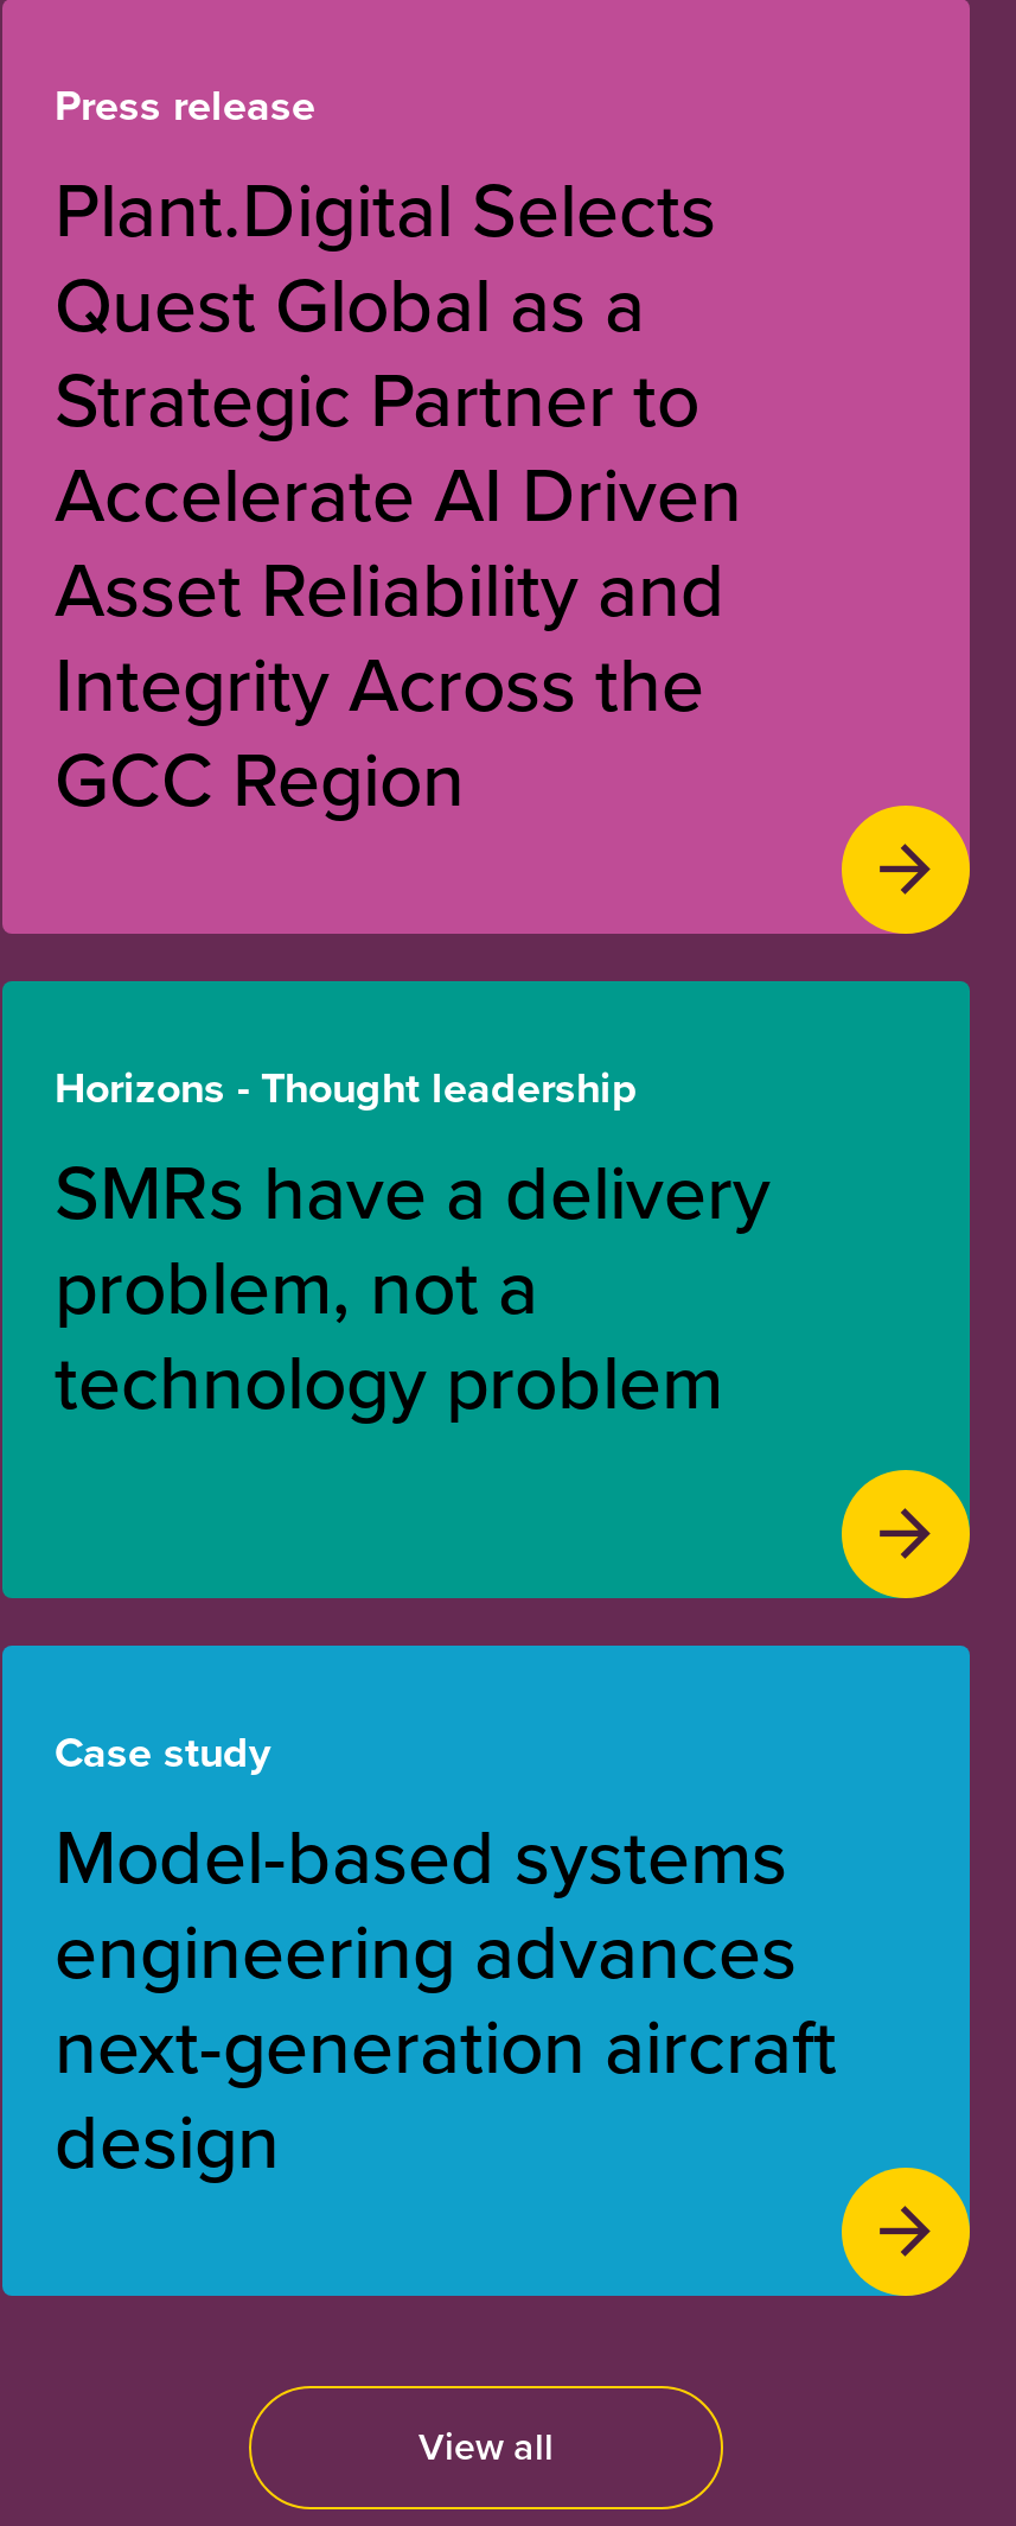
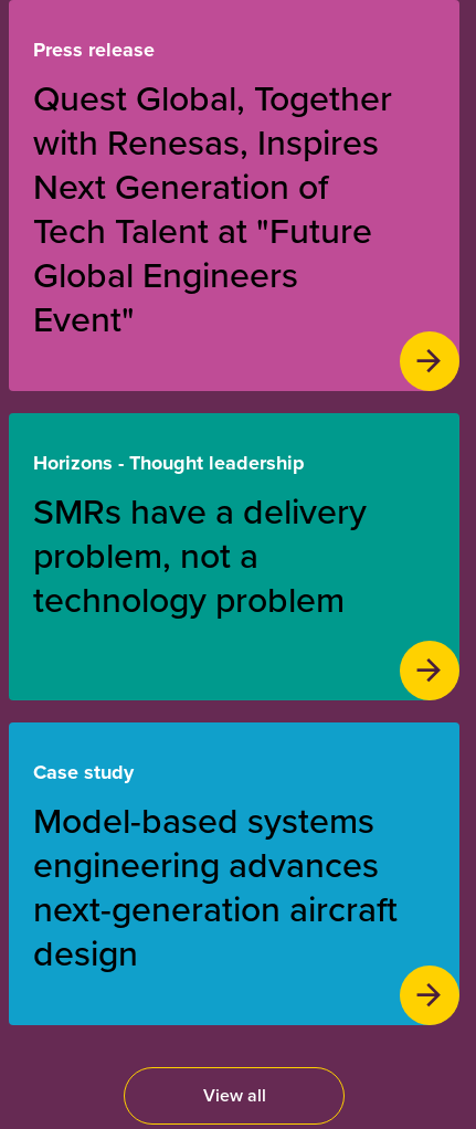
[55,154,742,832] Plant.Digital Selects | Quest Global as a | Strategic Partner to | Accelerate AI Driven | Asset Reliability and | Integrity Across the | GCC Region -> [33,71,392,343] Quest Global, Together | with Renesas, Inspires | Next Generation of | Tech Talent at "Future | Global Engineers | Event"

